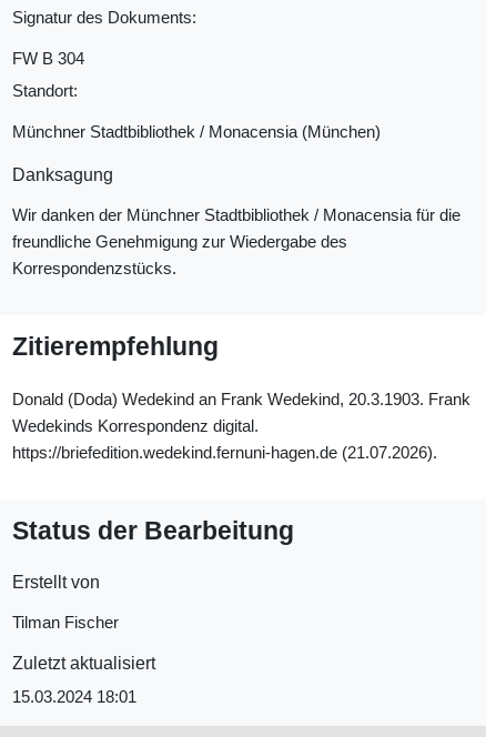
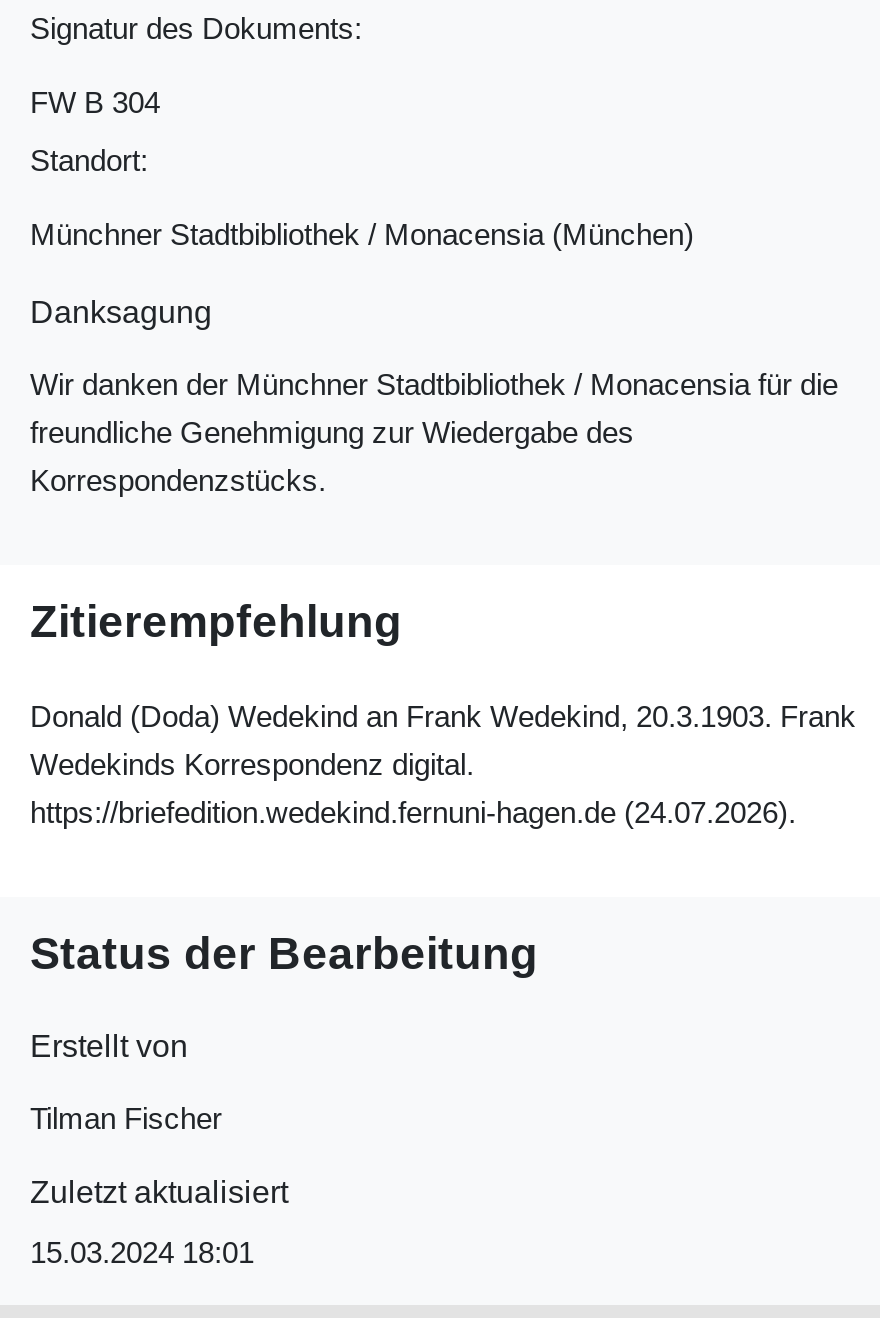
[12,443,437,462] https://briefedition.wedekind.fernuni-hagen.de (21.07.2026). -> [30,795,796,829] https://briefedition.wedekind.fernuni-hagen.de (24.07.2026).

